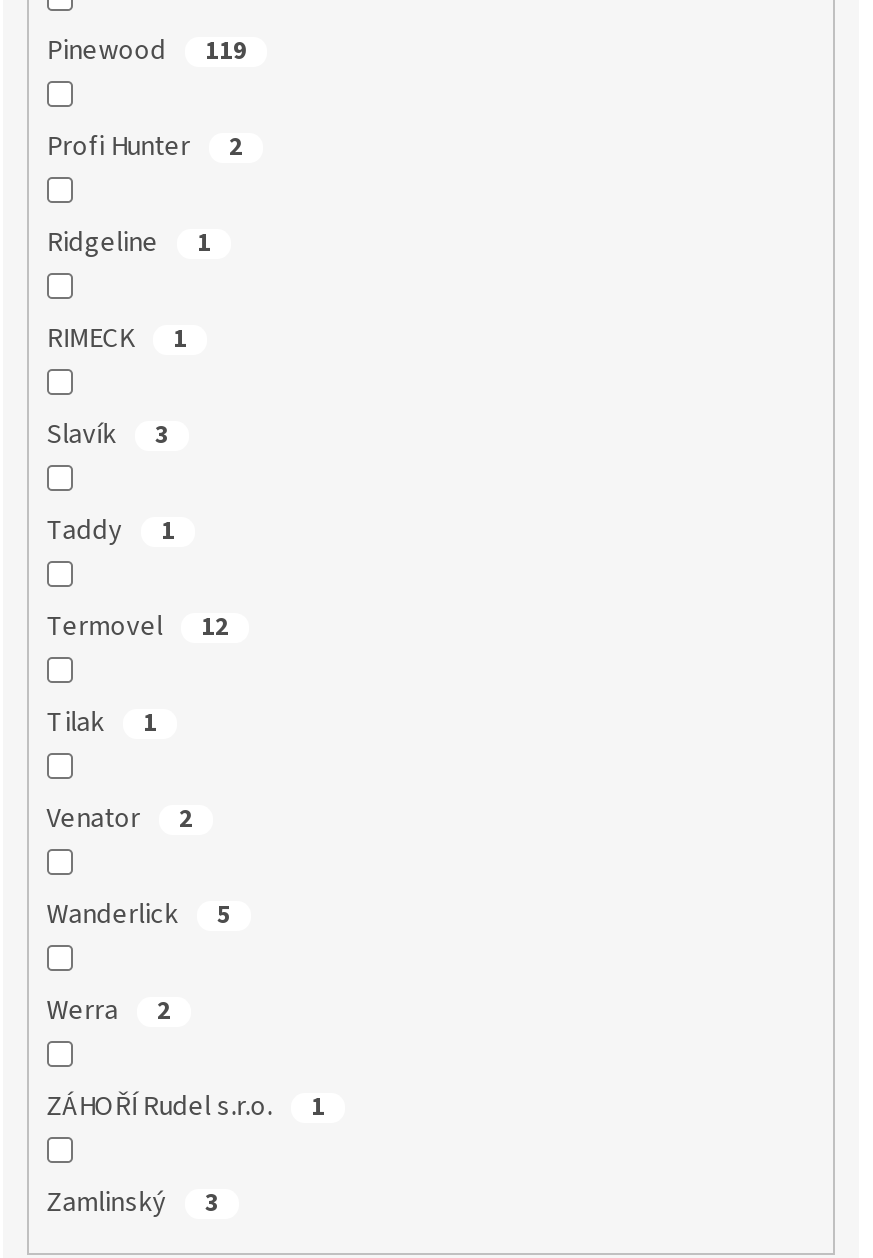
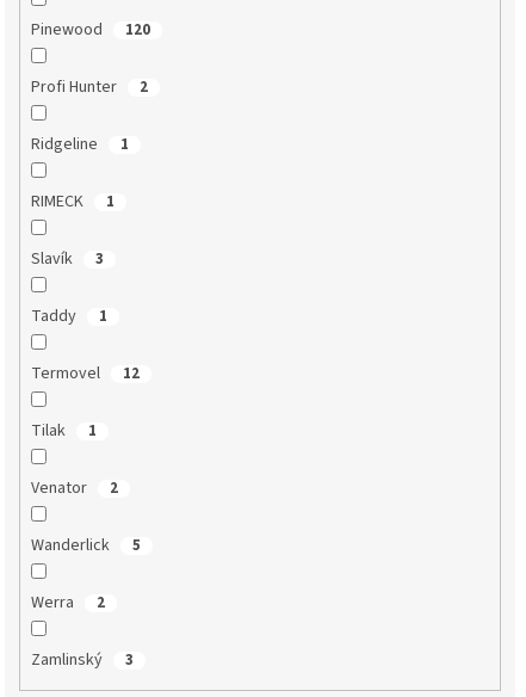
[47,31,247,71] Pinewood 119 -> [31,18,150,42] Pinewood 120
[47,1087,325,1127] ZÁHOŘÍ Rudel s.r.o. | 1 -> none

